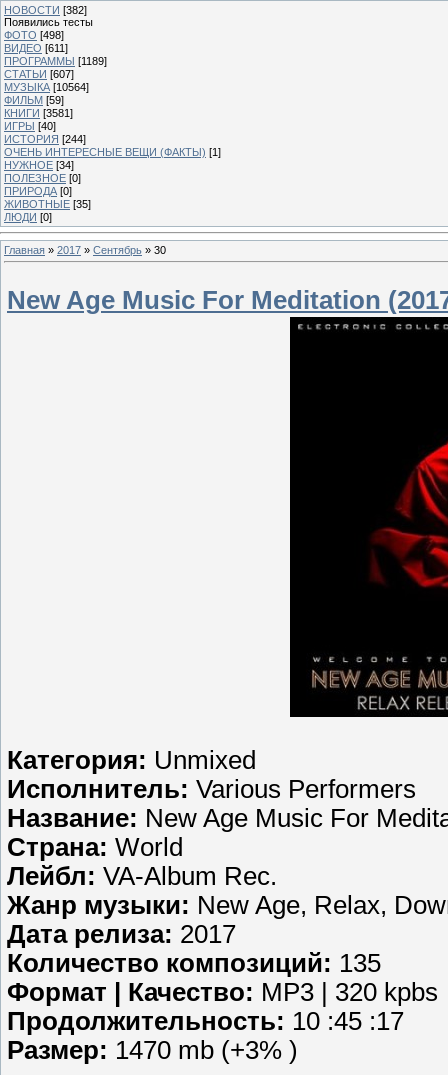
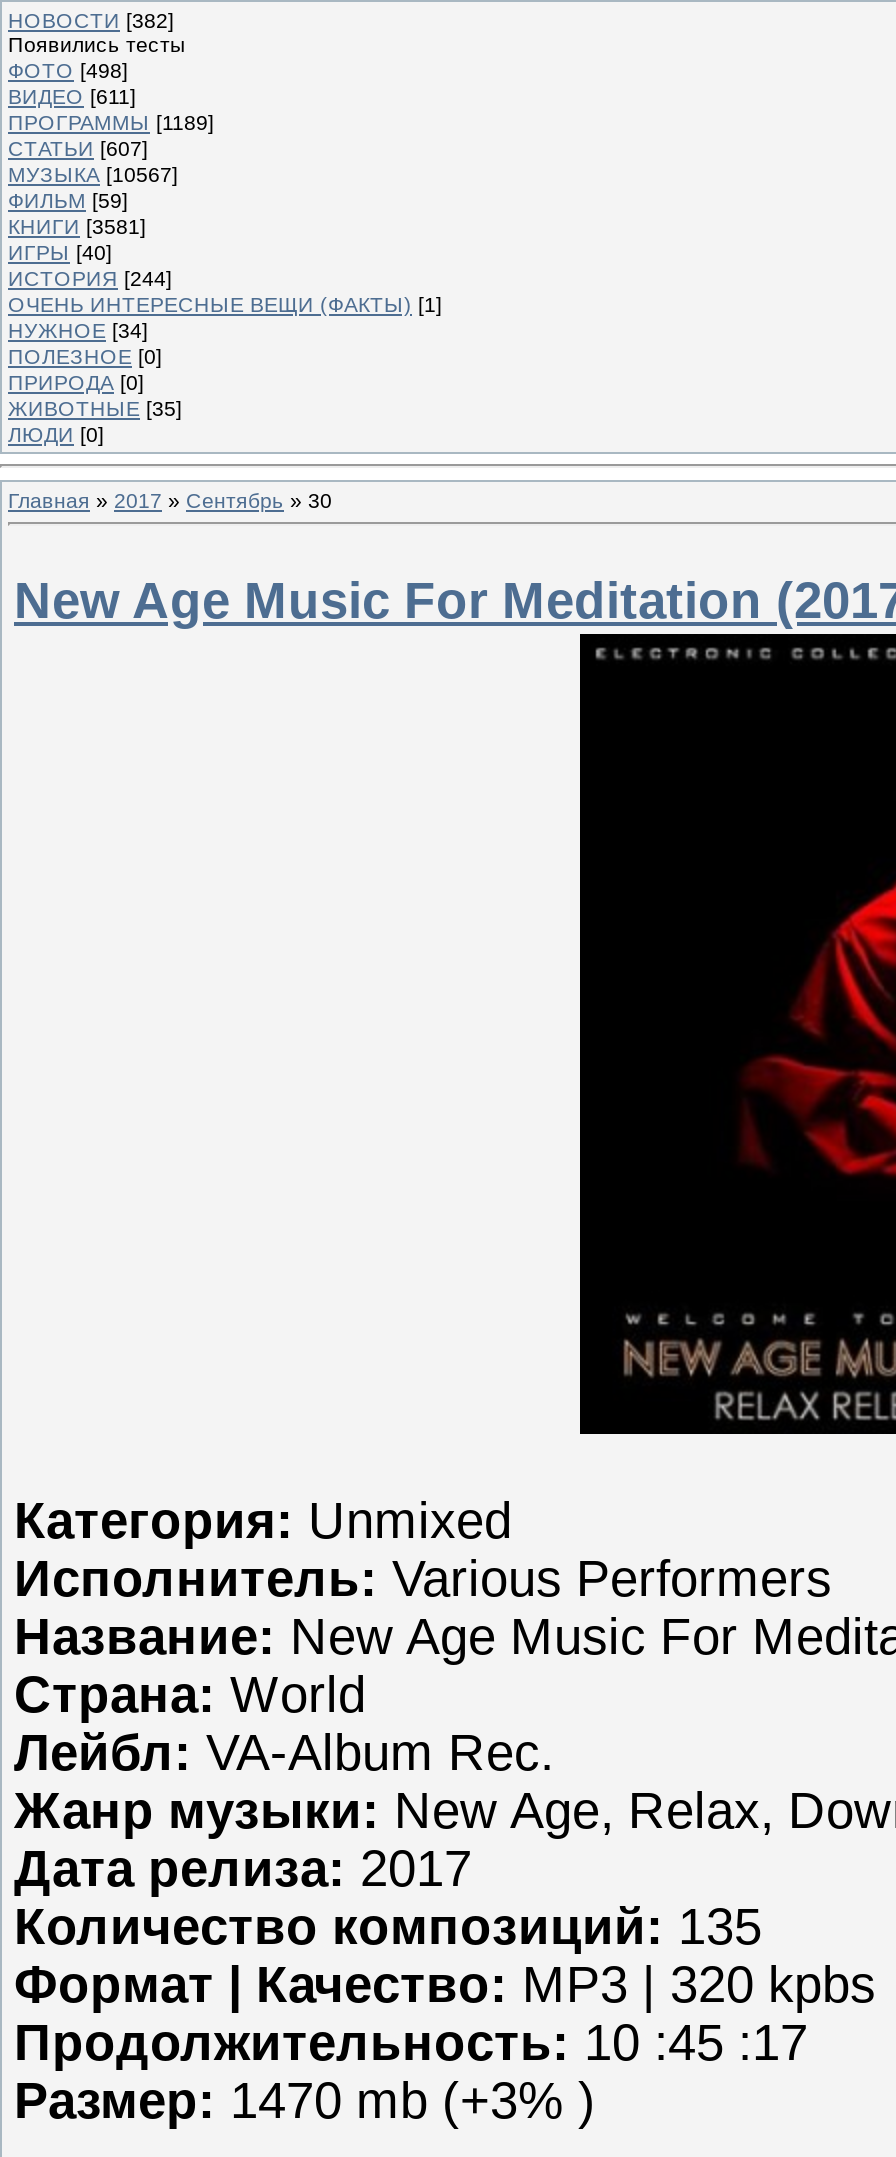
[4,81,89,93] МУЗЫКА [10564] -> [8,162,178,186] МУЗЫКА [10567]

